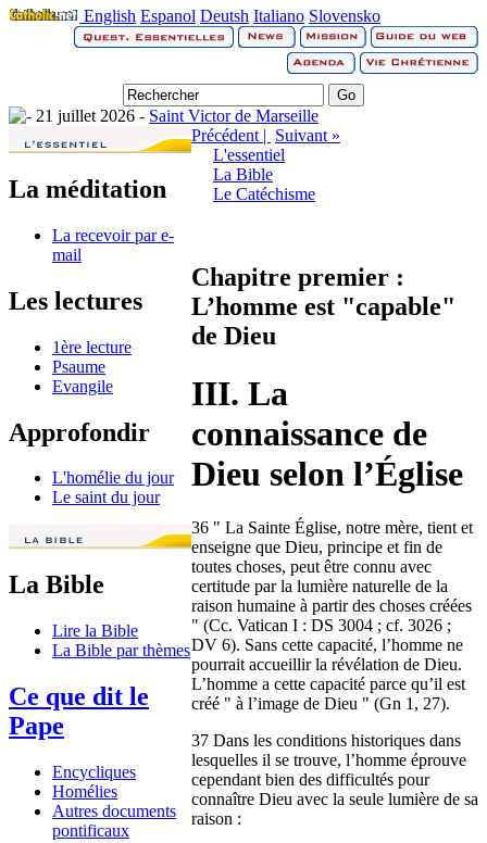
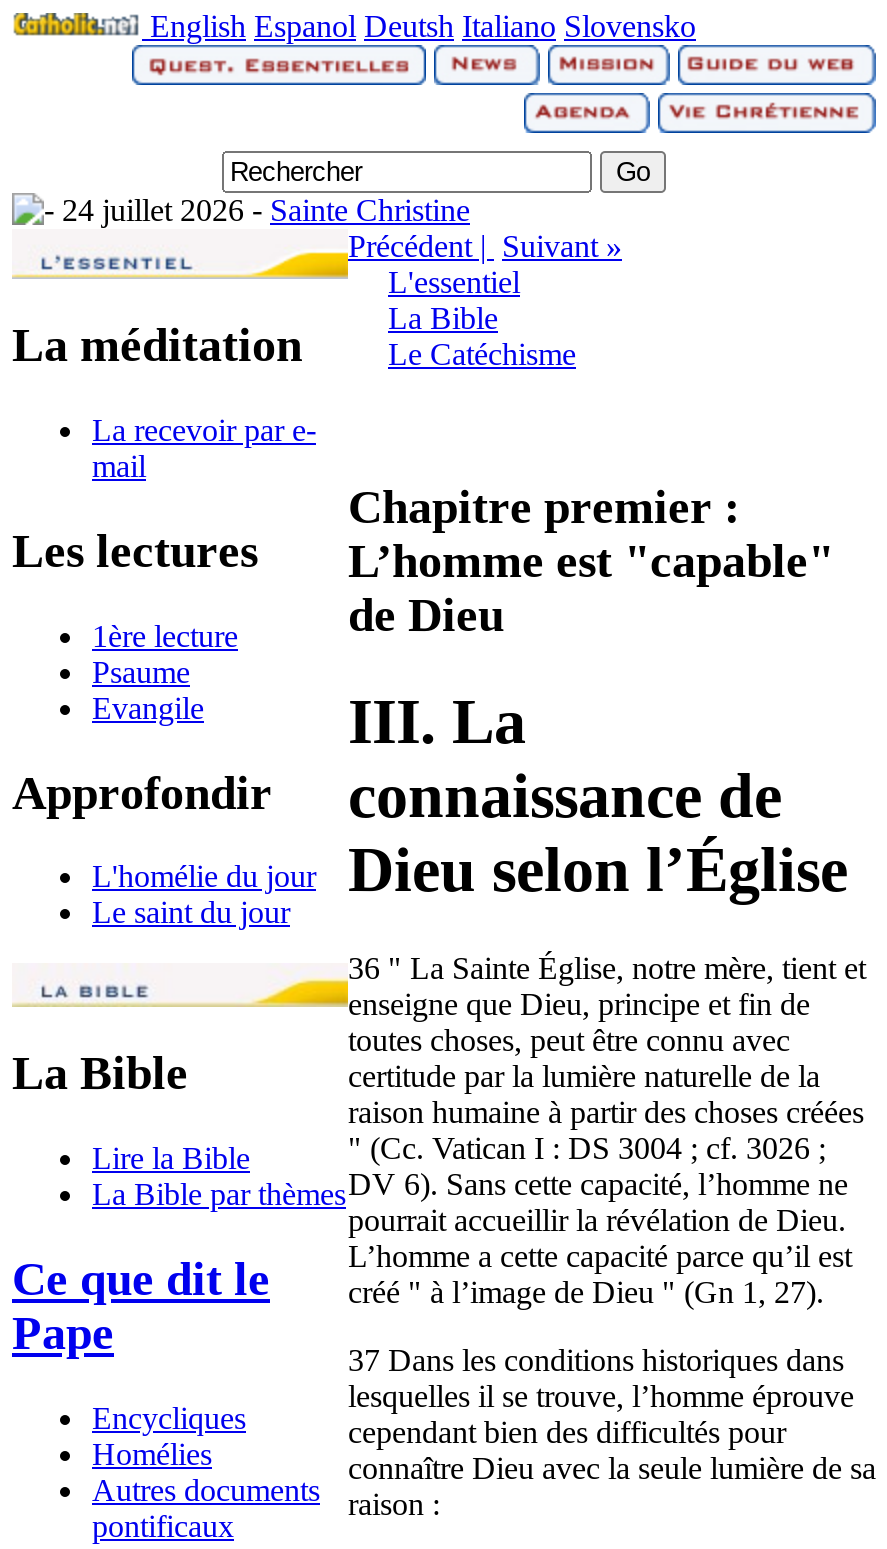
[32,106,319,125] 21 juillet 2026 -Saint Victor de Marseille -> [54,193,470,227] 24 juillet 2026 -Sainte Christine

